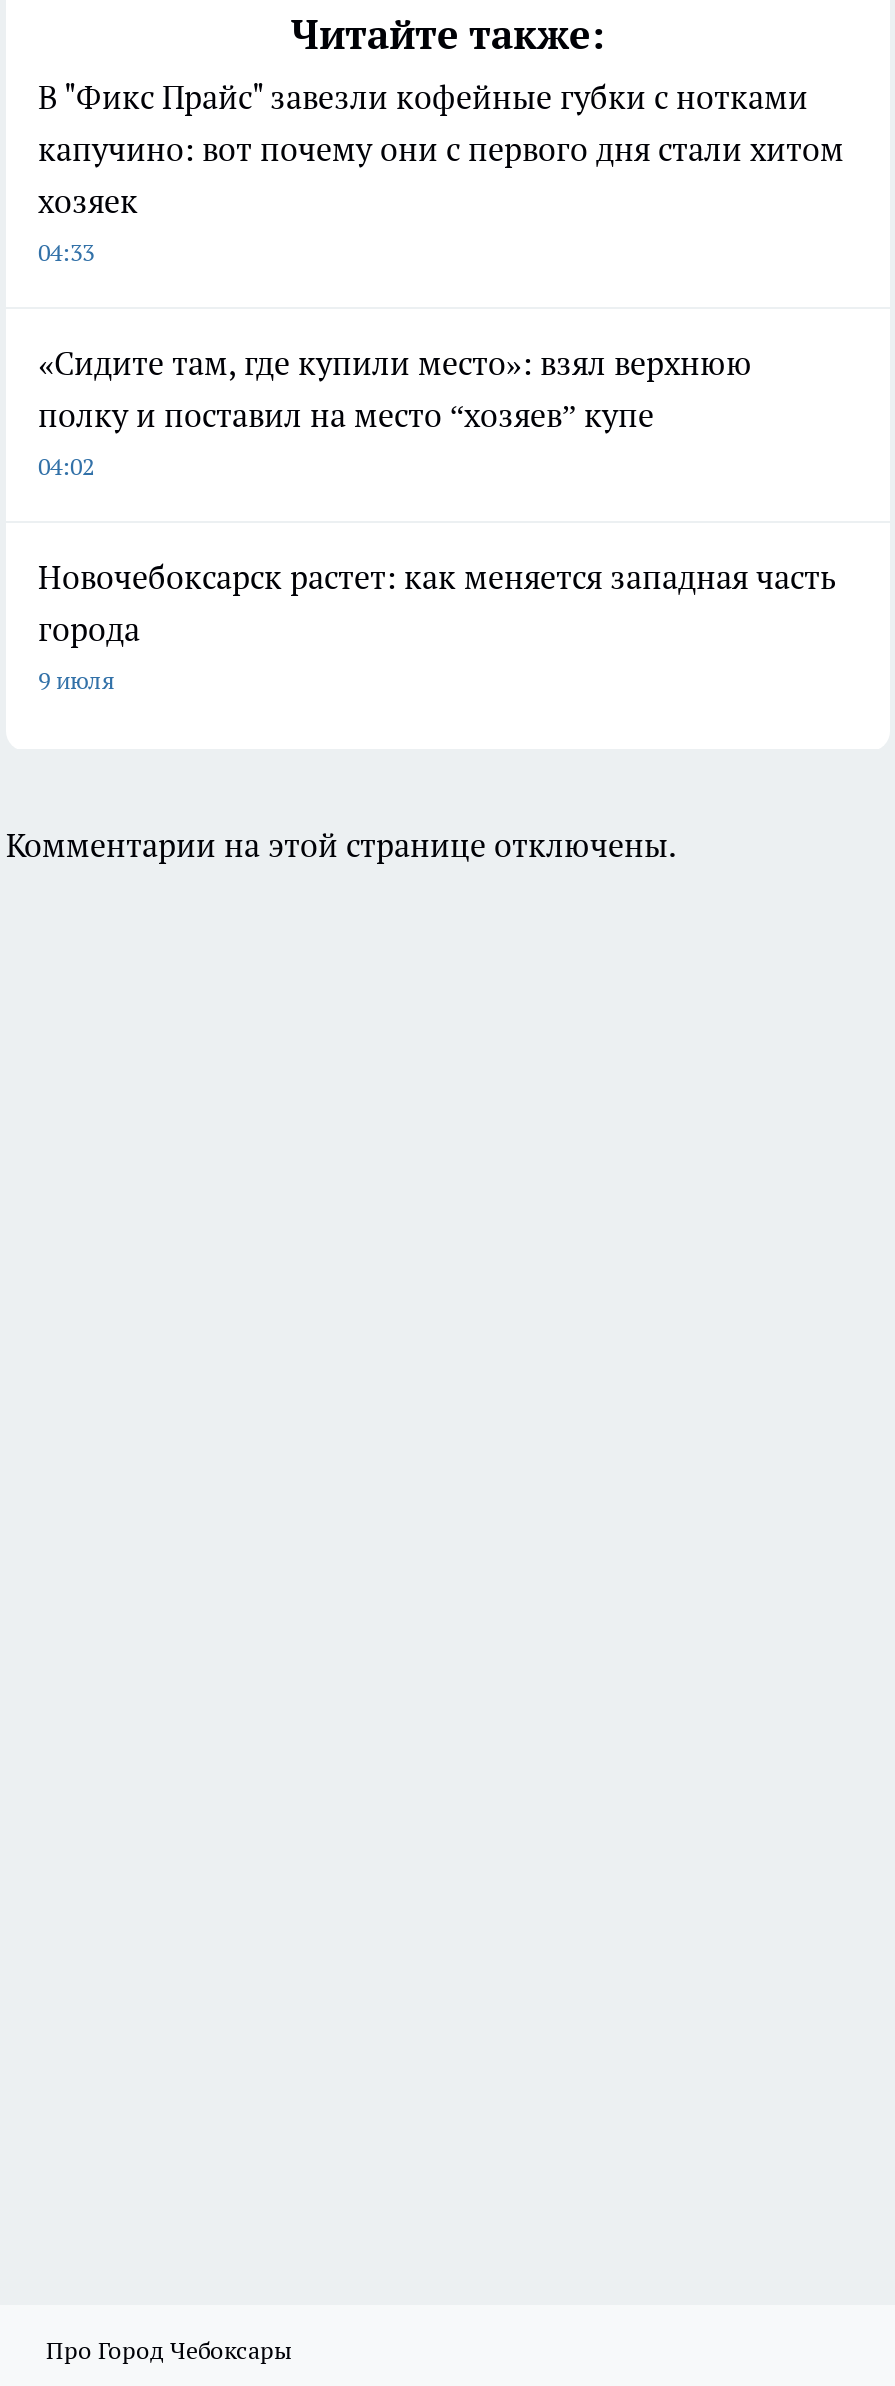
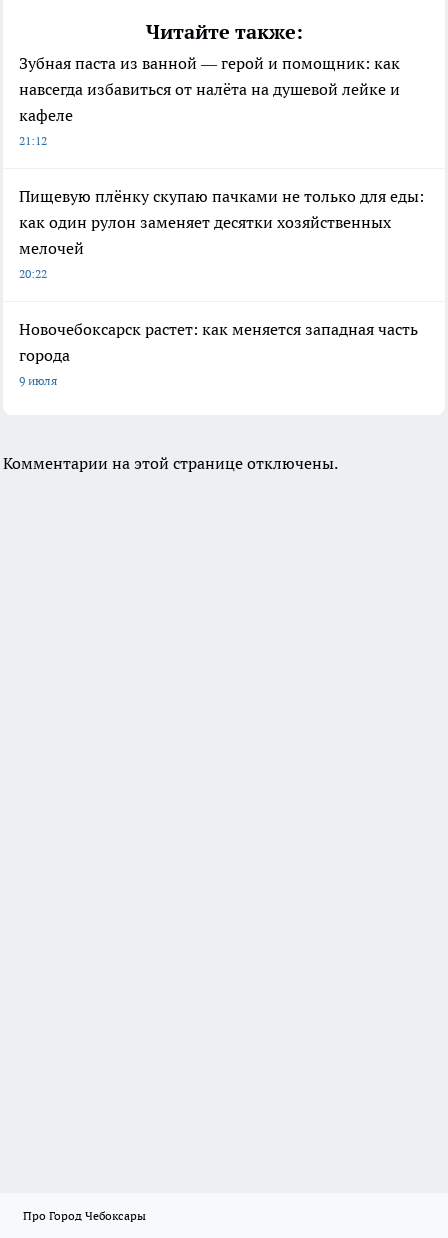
[38,76,844,266] В "Фикс Прайс" завезли кофейные губки с нотками | капучино: вот почему они с первого дня стали хитом | хозяек | 04:33 -> [19,53,400,148] Зубная паста из ванной — герой и помощник: как | навсегда избавиться от налёта на душевой лейке и | кафеле | 21:12
[38,342,752,480] «Сидите там, где купили место»: взял верхнюю | полку и поставил на место “хозяев” купе | 04:02 -> [19,186,424,281] Пищевую плёнку скупаю пачками не только для еды: | как один рулон заменяет десятки хозяйственных | мелочей | 20:22

